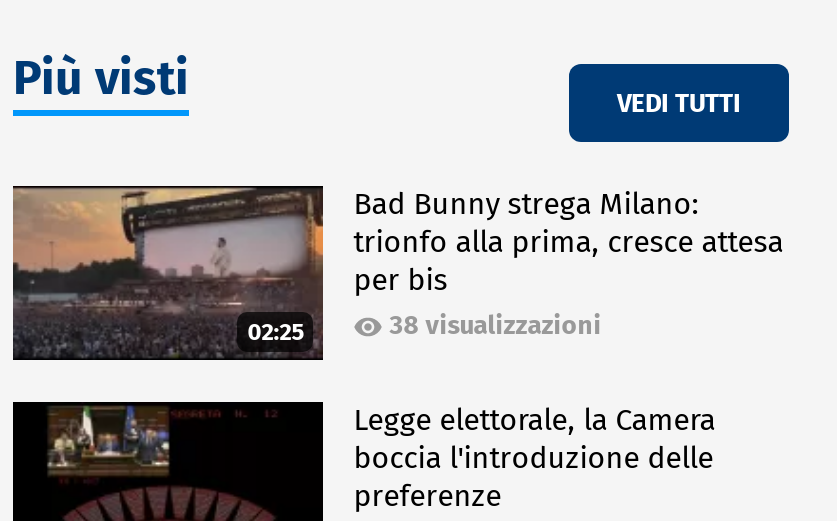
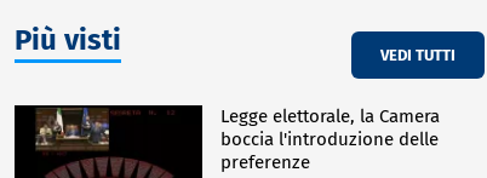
[11,186,325,362] [image] | 02:25 -> none
[353,187,783,341] Bad Bunny strega Milano: | trionfo alla prima, cresce attesa | per bis | 38 visualizzazioni -> none

